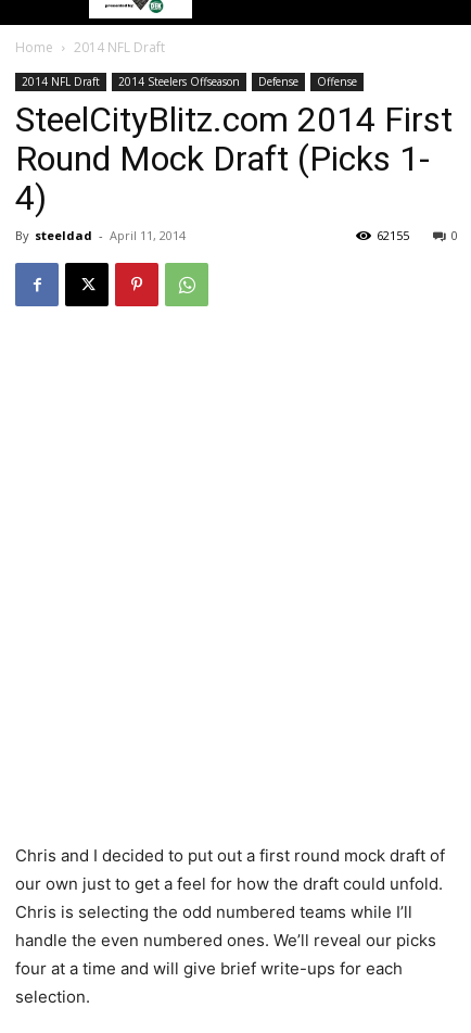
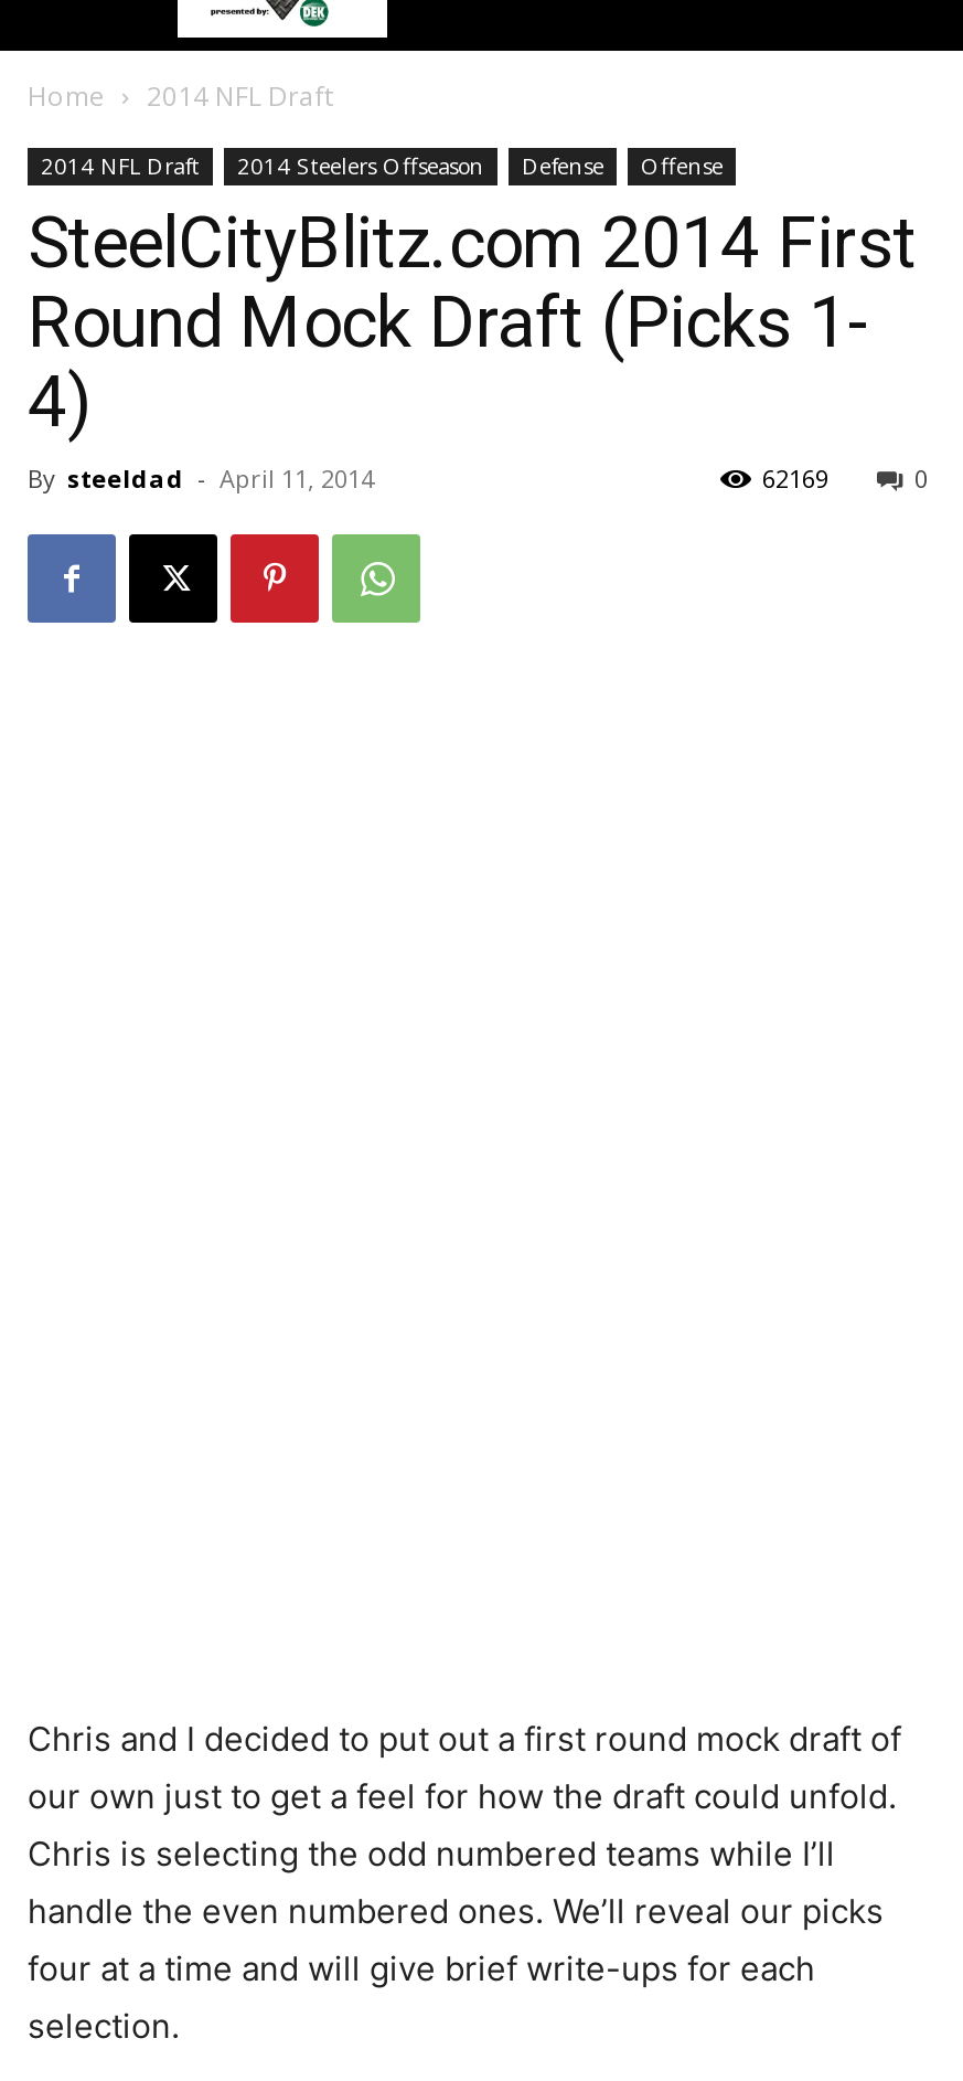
[377,227,409,243] 62155 -> [762,461,828,495] 62169

